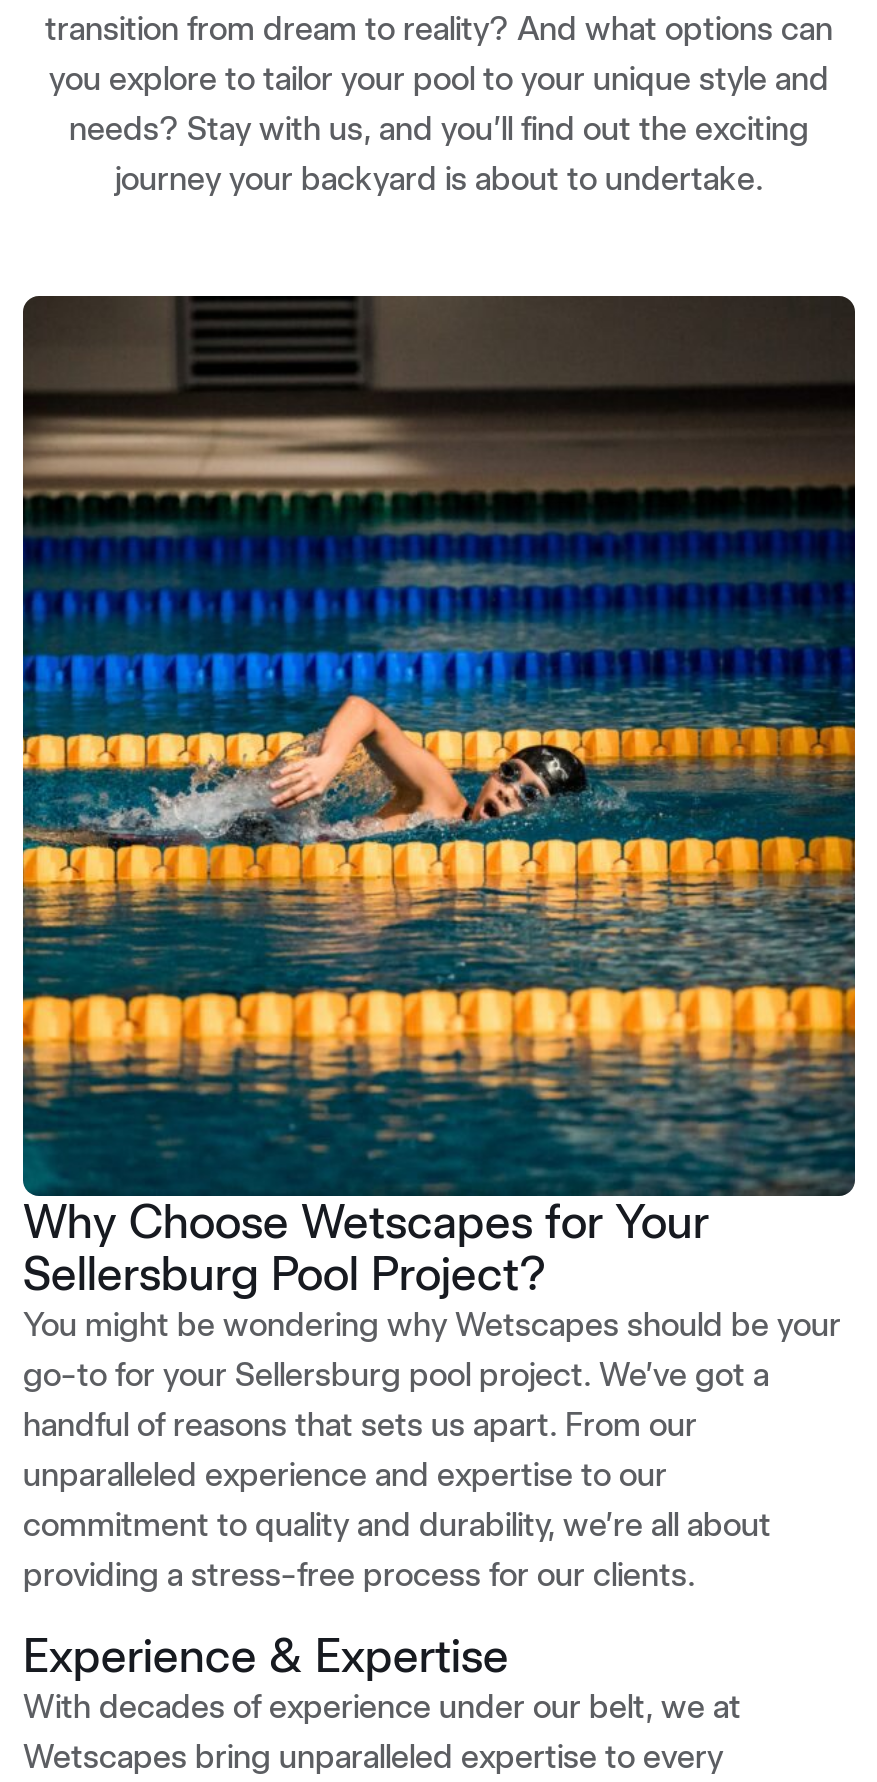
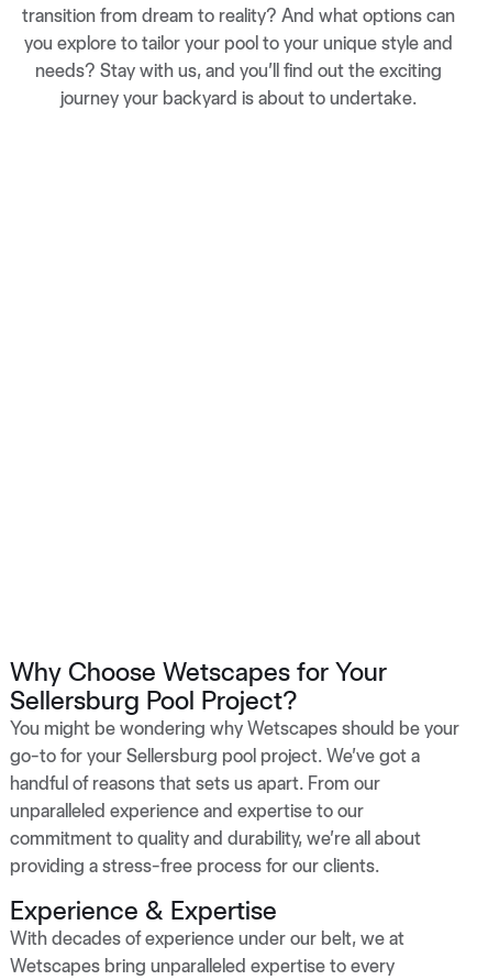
[21,294,857,1198] [image] -> none

